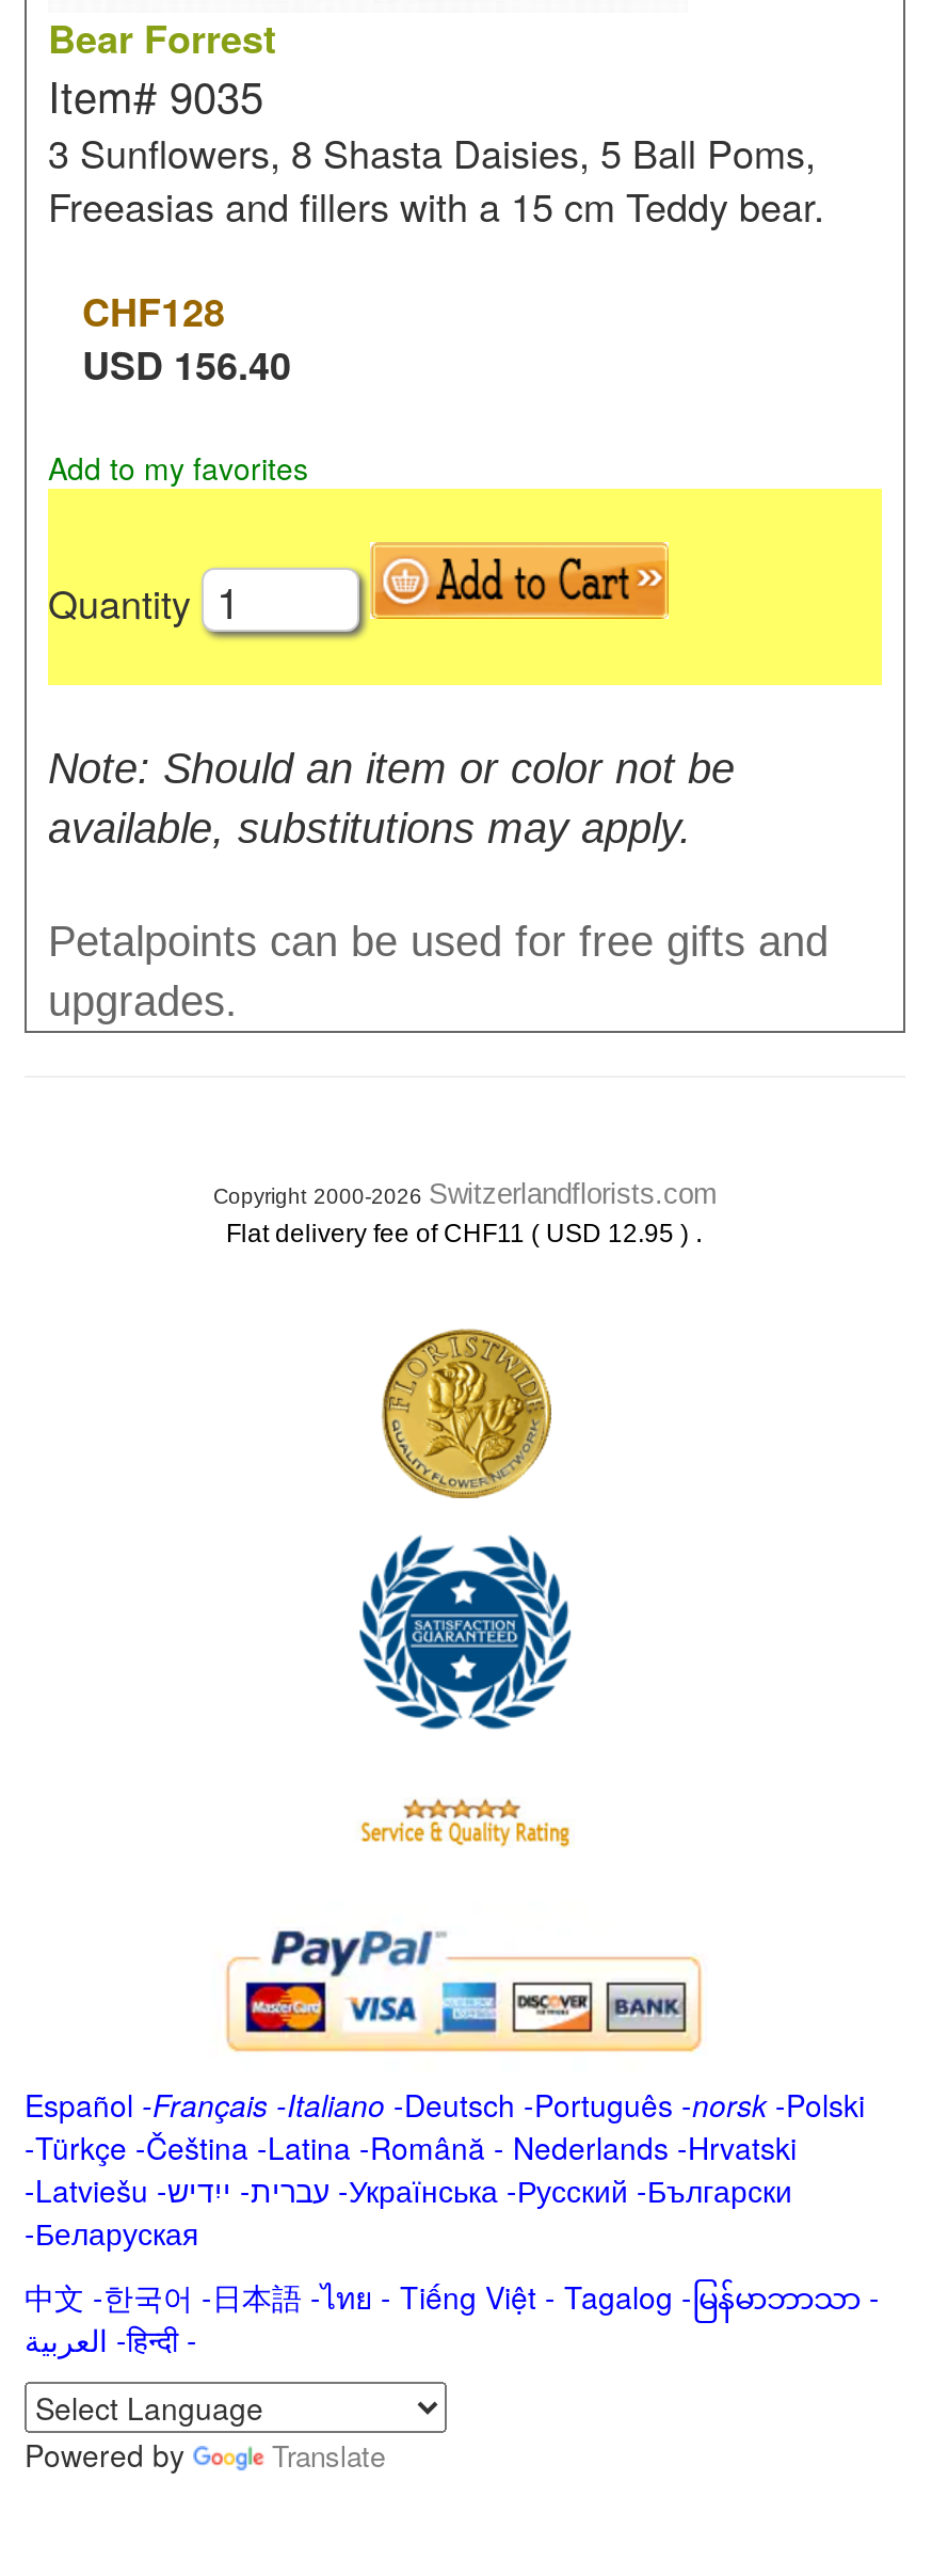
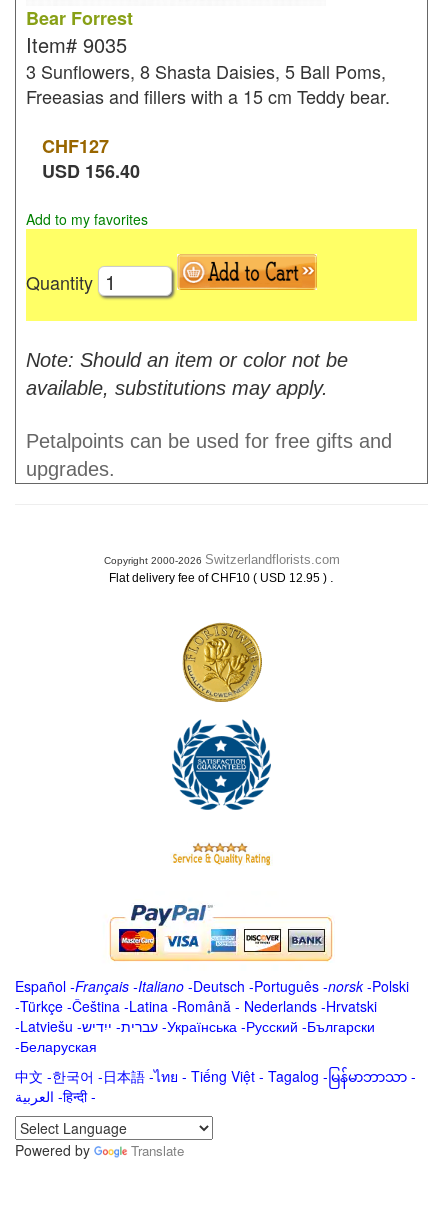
[82,284,225,339] CHF128 -> [42,133,109,159] CHF127
[226,1217,704,1249] Flat delivery fee of CHF11 ( USD 12.95 ). -> [109,570,334,585] Flat delivery fee of CHF10 ( USD 12.95 ).

